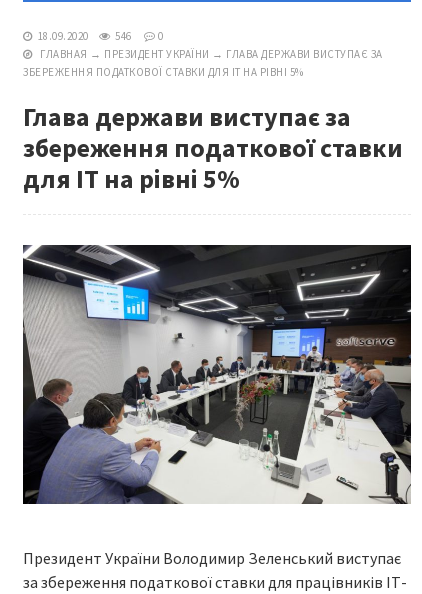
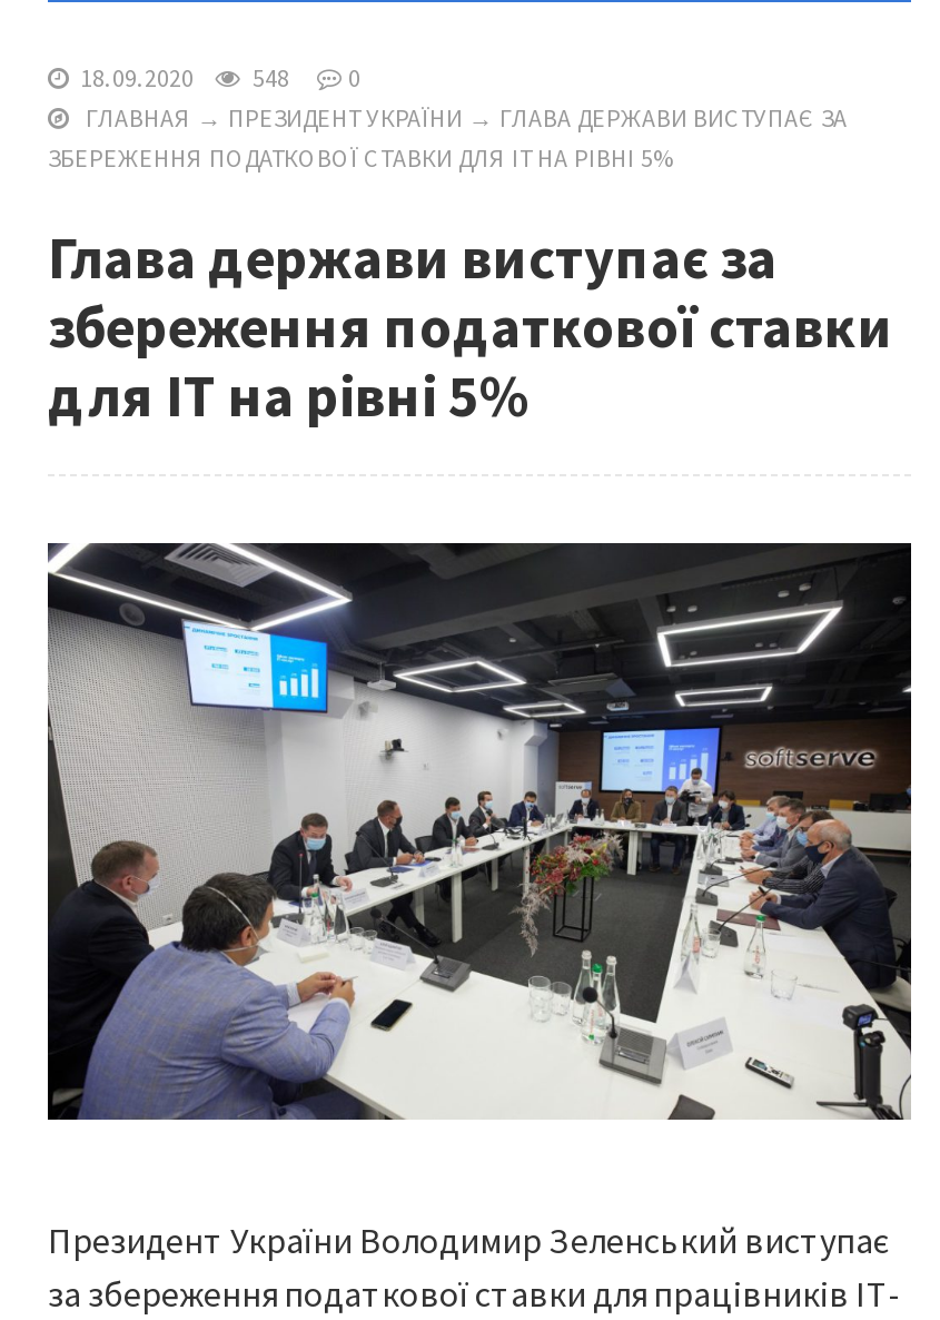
[32,29,163,43] 18.09.2020 546 0 -> [69,62,360,93] 18.09.2020 548 0

